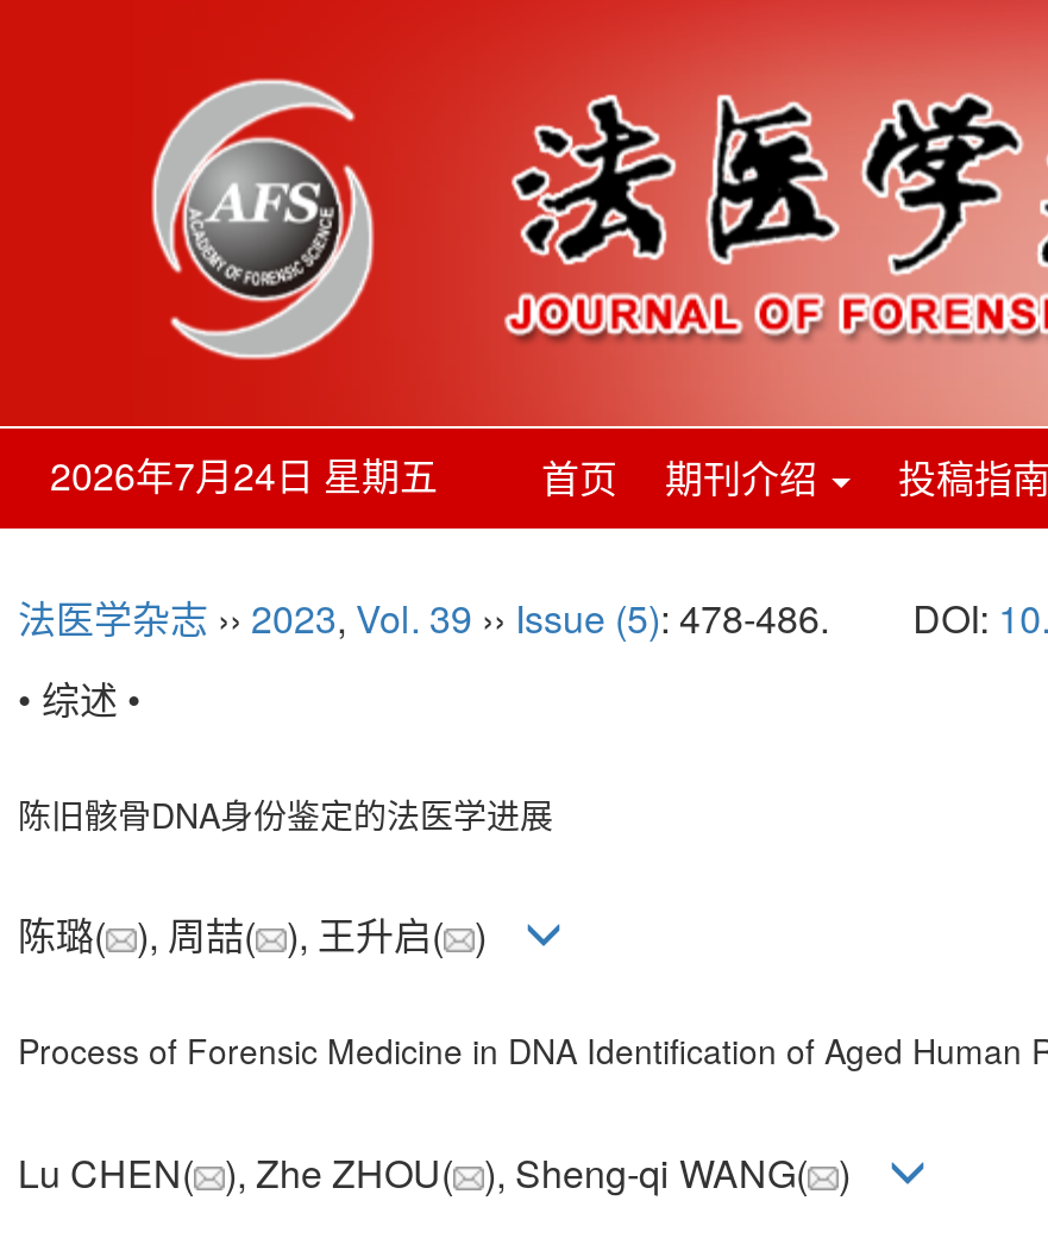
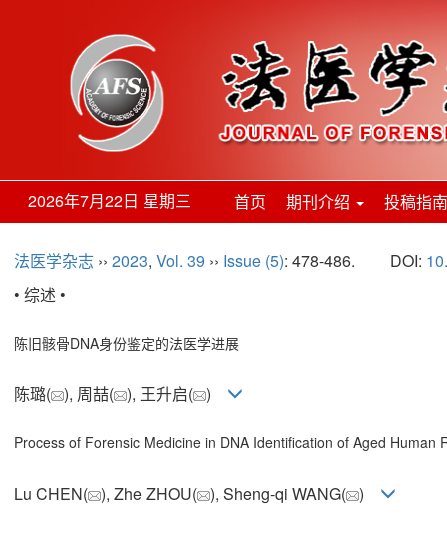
[50,448,438,502] 2026年7月24日 星期五 -> [27,189,190,212] 2026年7月22日 星期三

